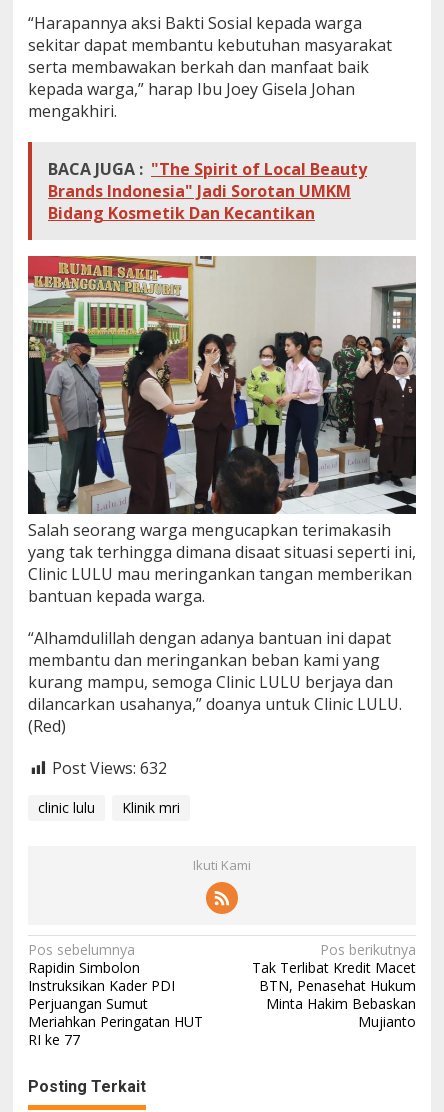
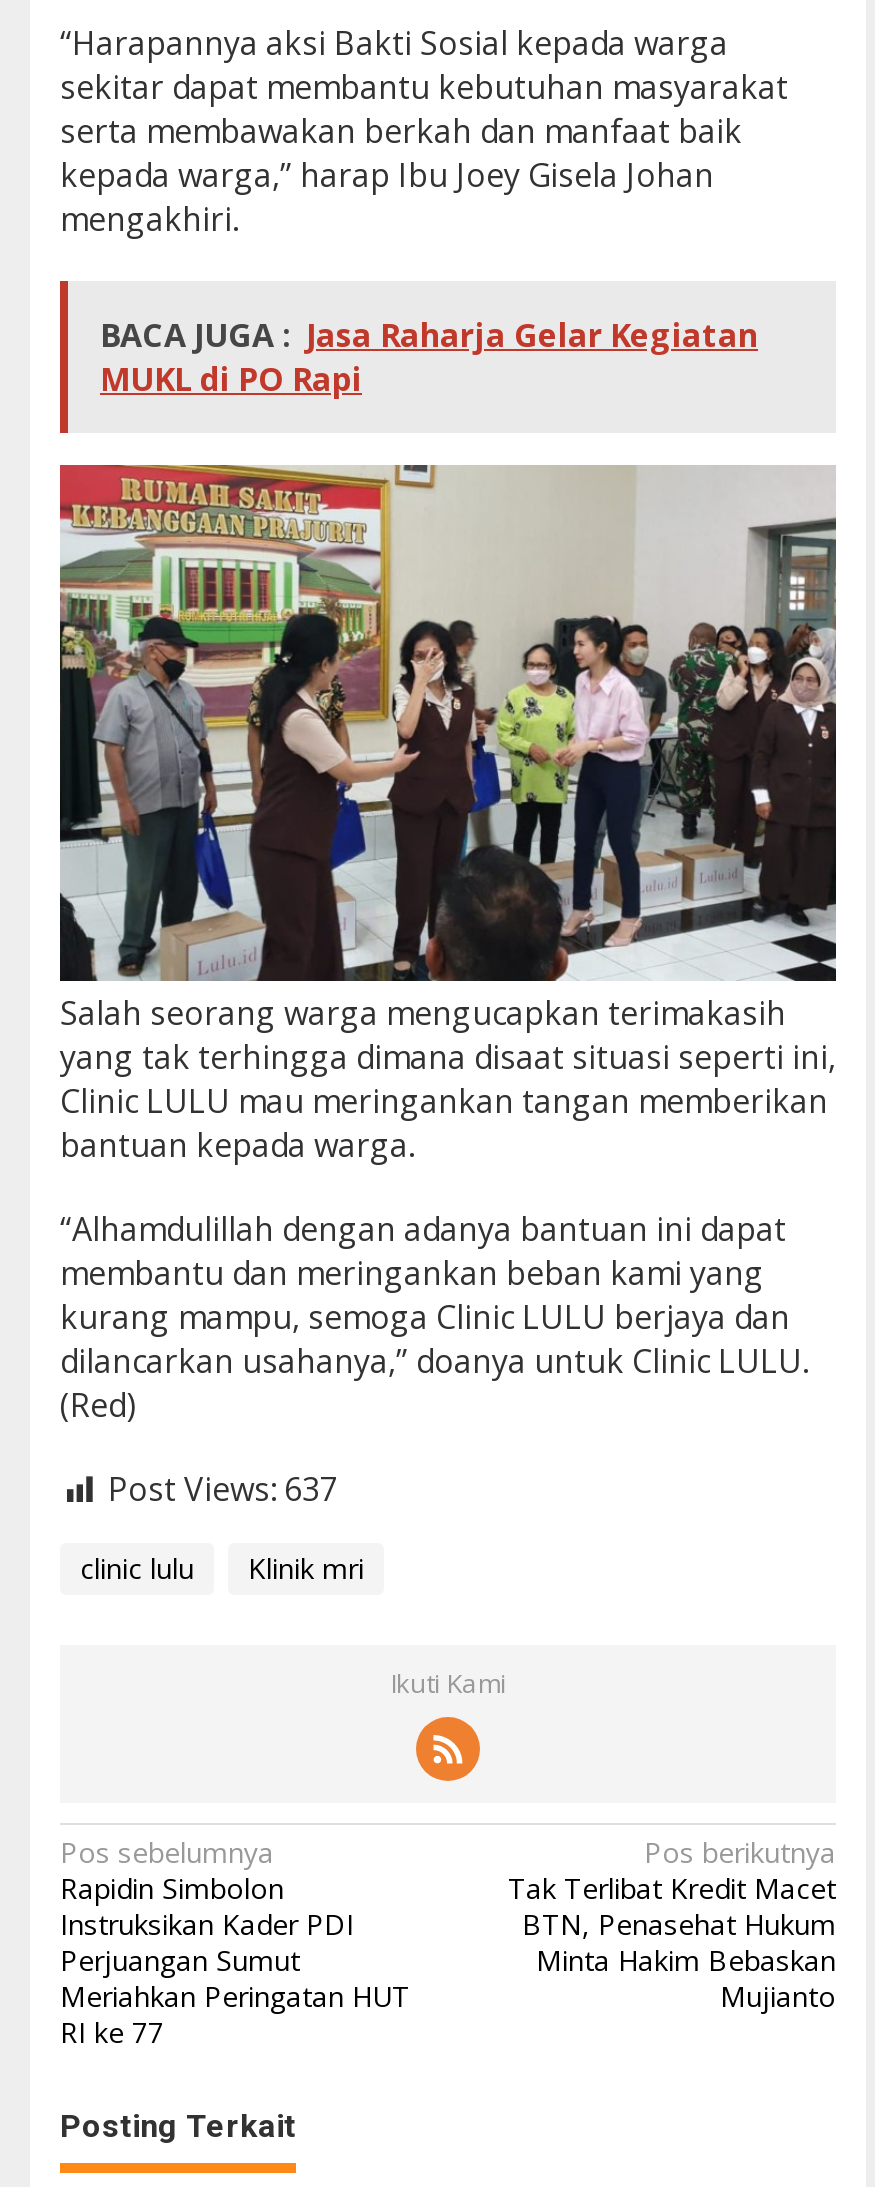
[48,158,367,224] BACA JUGA : "The Spirit of Local Beauty | Brands Indonesia" Jadi Sorotan UMKM | Bidang Kosmetik Dan Kecantikan -> [100,312,758,400] BACA JUGA : Jasa Raharja Gelar Kegiatan | MUKL di PO Rapi
[52,757,167,779] Post Views: 632 -> [108,1468,338,1512] Post Views: 637

